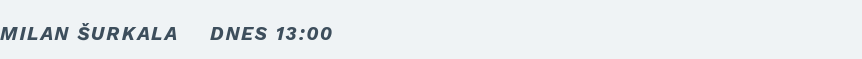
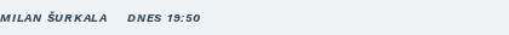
[0,21,333,43] MILAN ŠURKALA DNES 13:00 -> [0,11,201,24] MILAN ŠURKALA DNES 19:50

